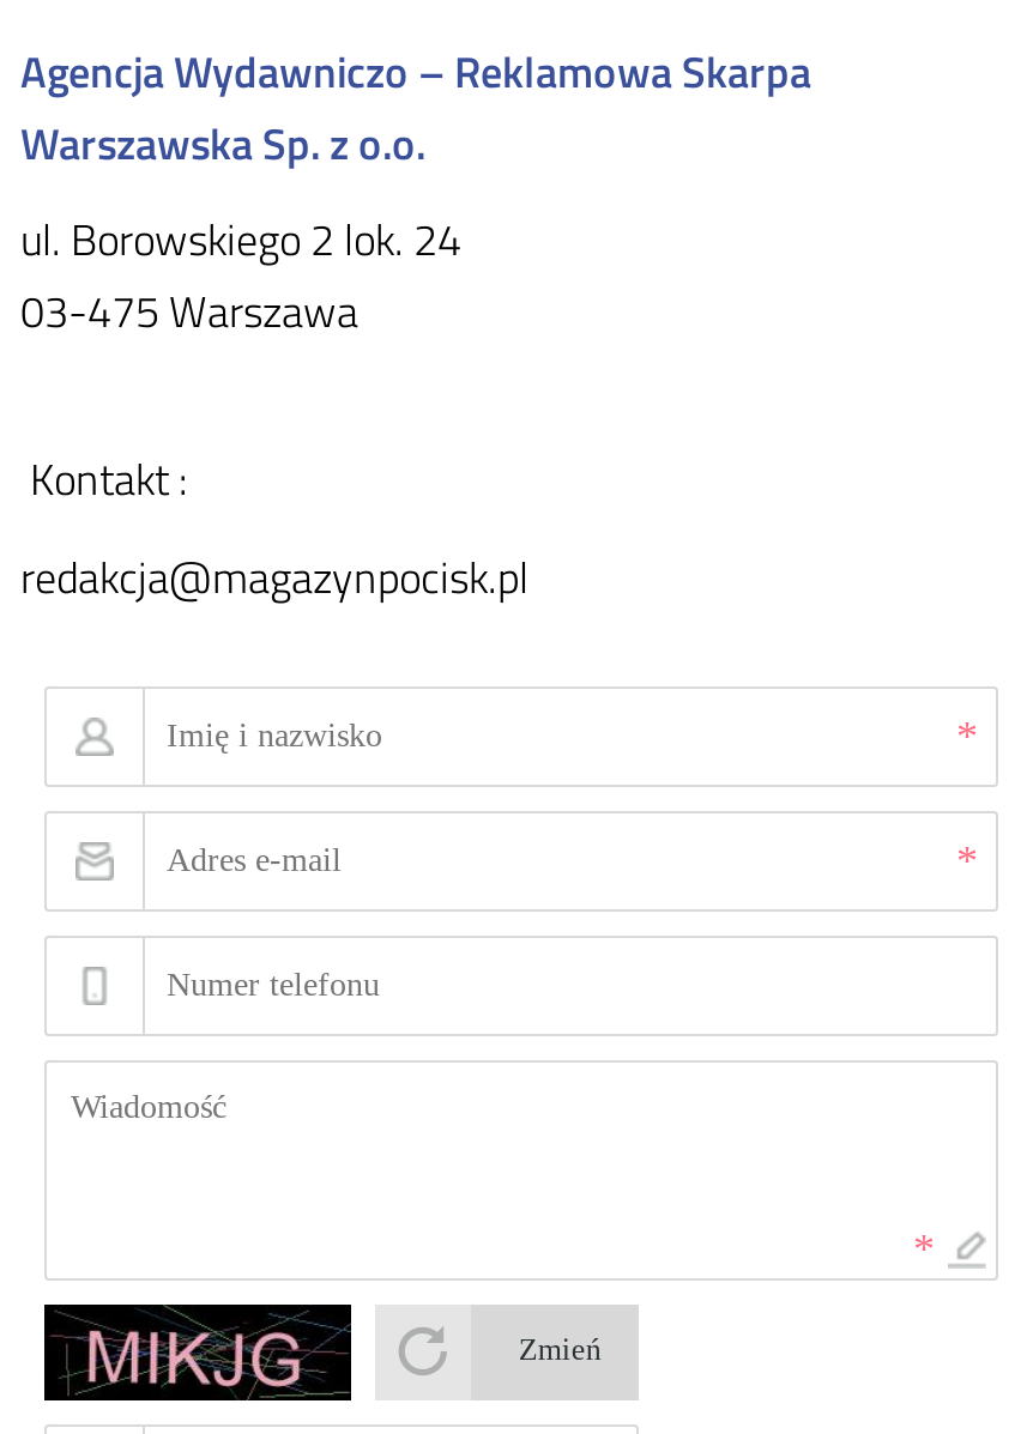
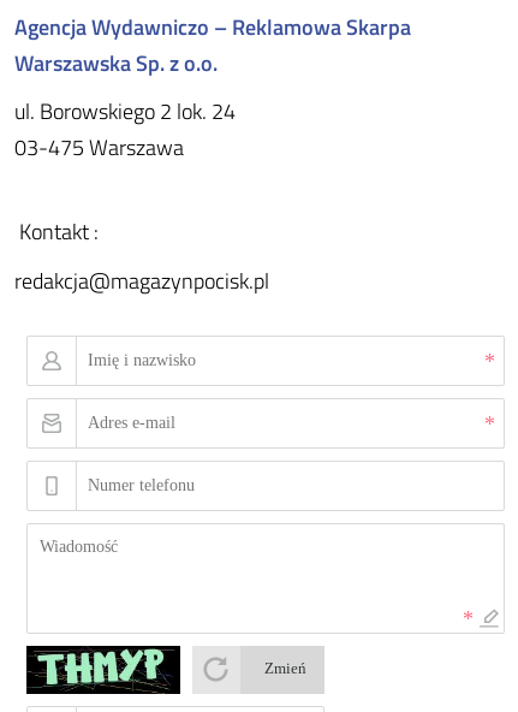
[66,1307,349,1393] [image] -> [28,647,168,687] [image]

